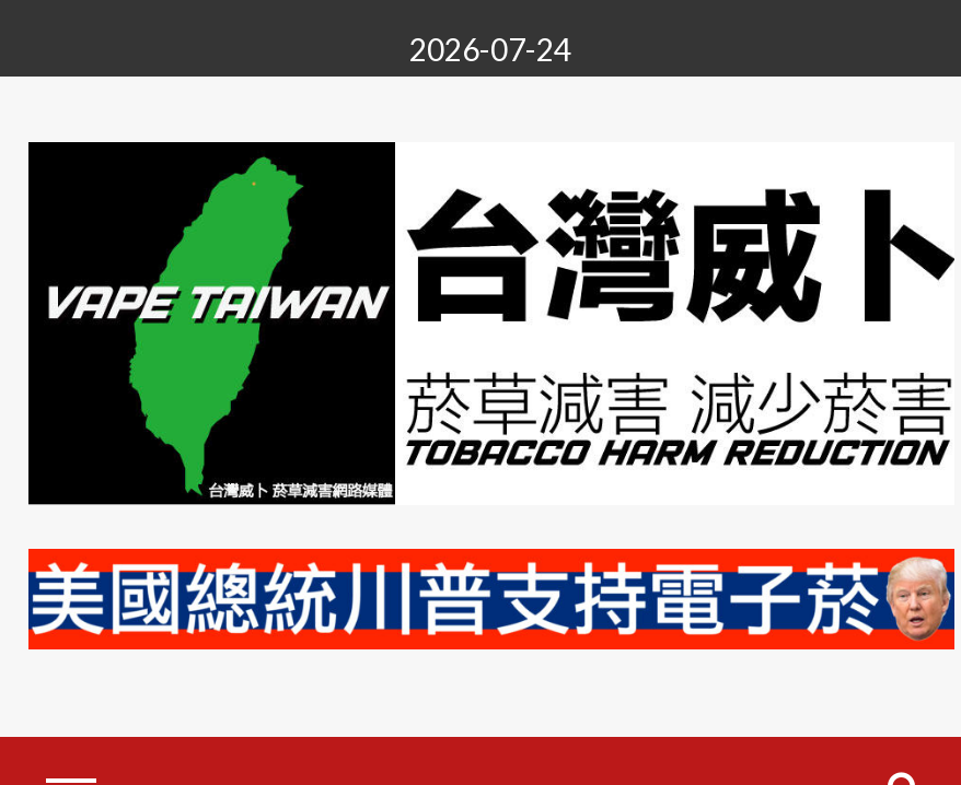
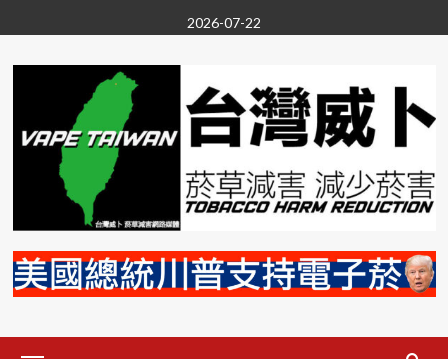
[409,31,571,68] 2026-07-24 -> [187,14,261,31] 2026-07-22

